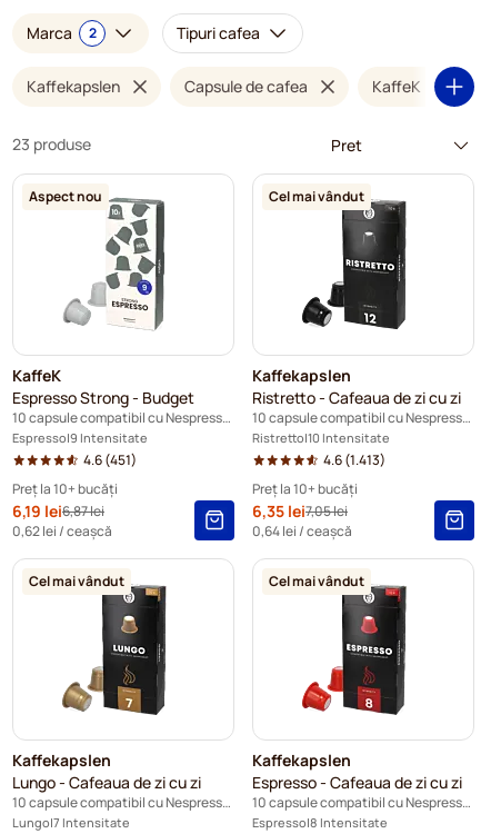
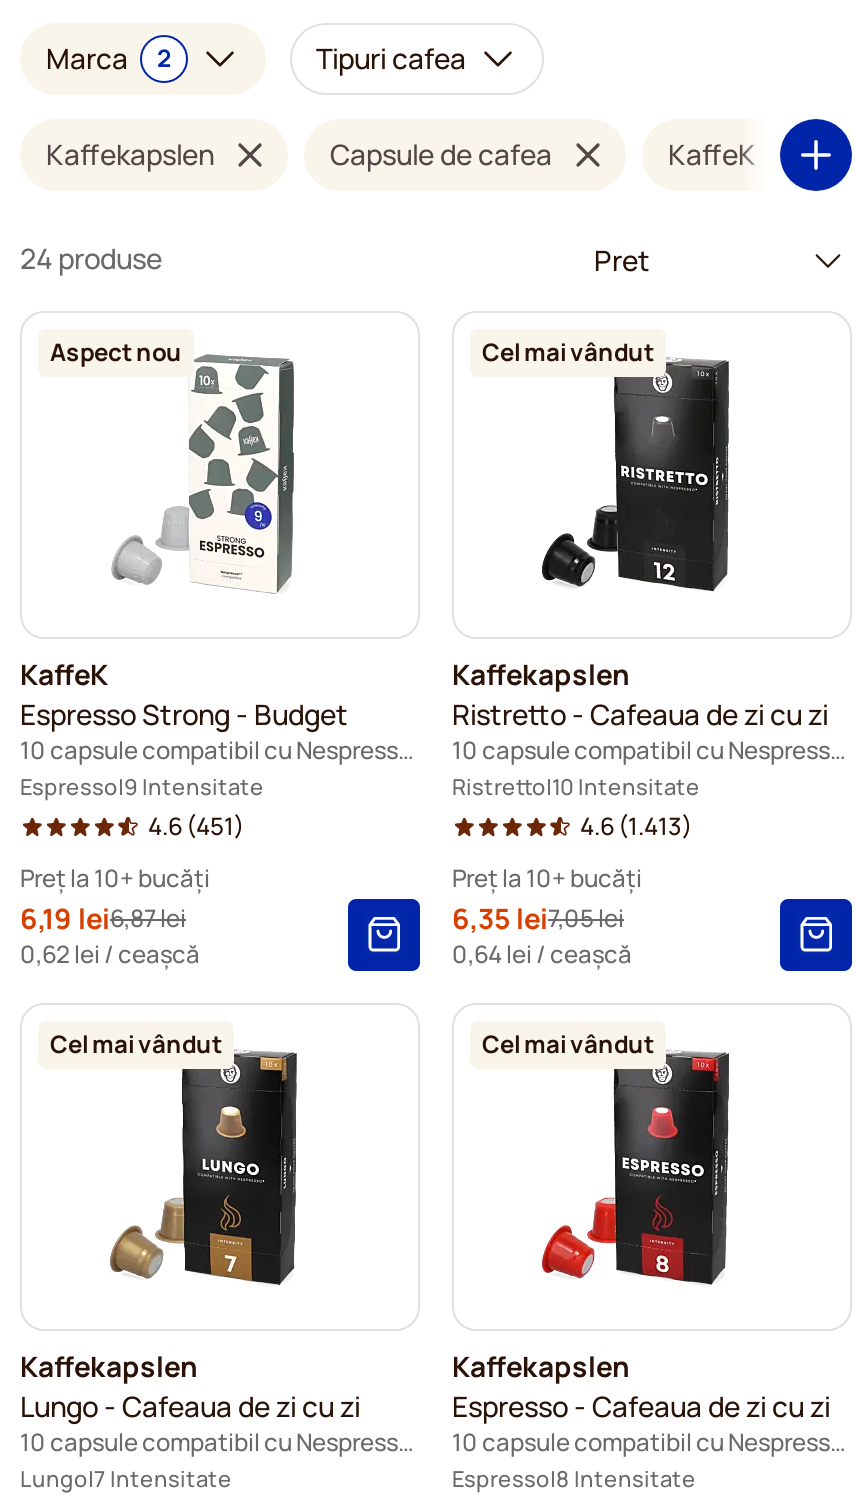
[12,133,91,155] 23 produse -> [20,239,162,277] 24 produse

